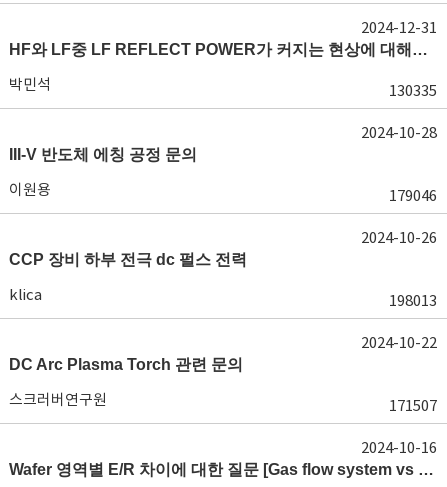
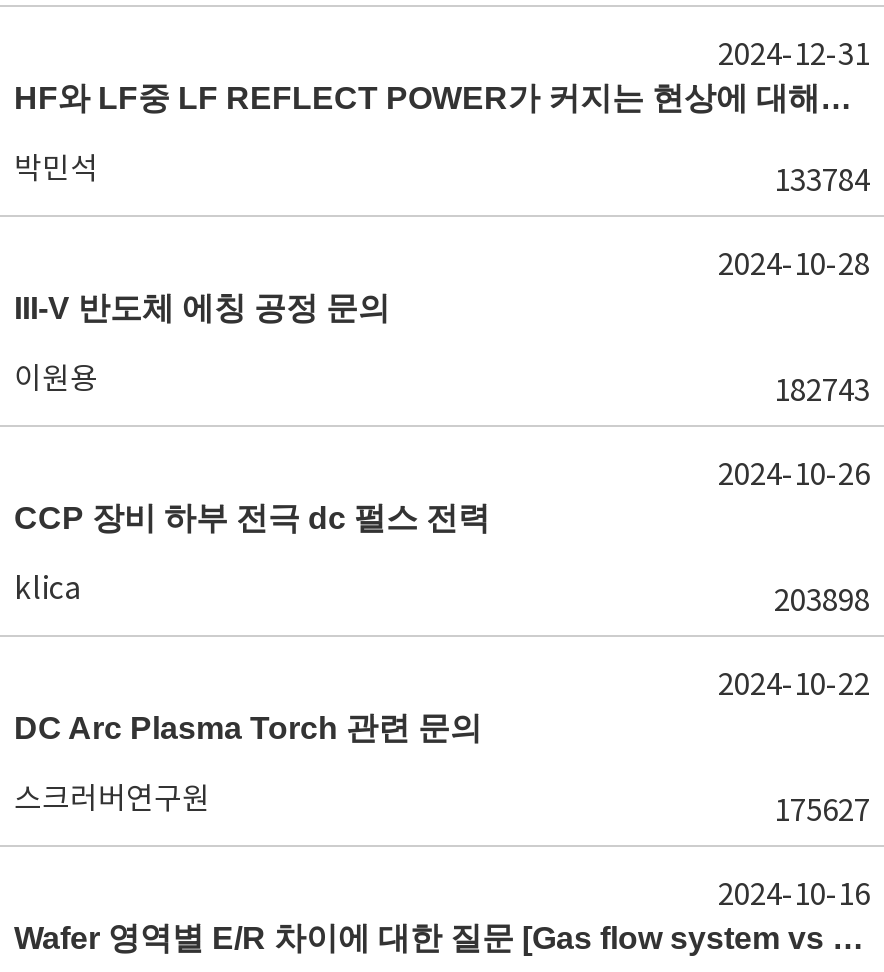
[389,81,437,100] 130335 -> [774,161,870,199] 133784
[389,186,437,205] 179046 -> [774,371,870,409] 182743
[389,291,437,310] 198013 -> [774,581,870,619] 203898
[389,396,437,415] 171507 -> [774,791,870,829] 175627

